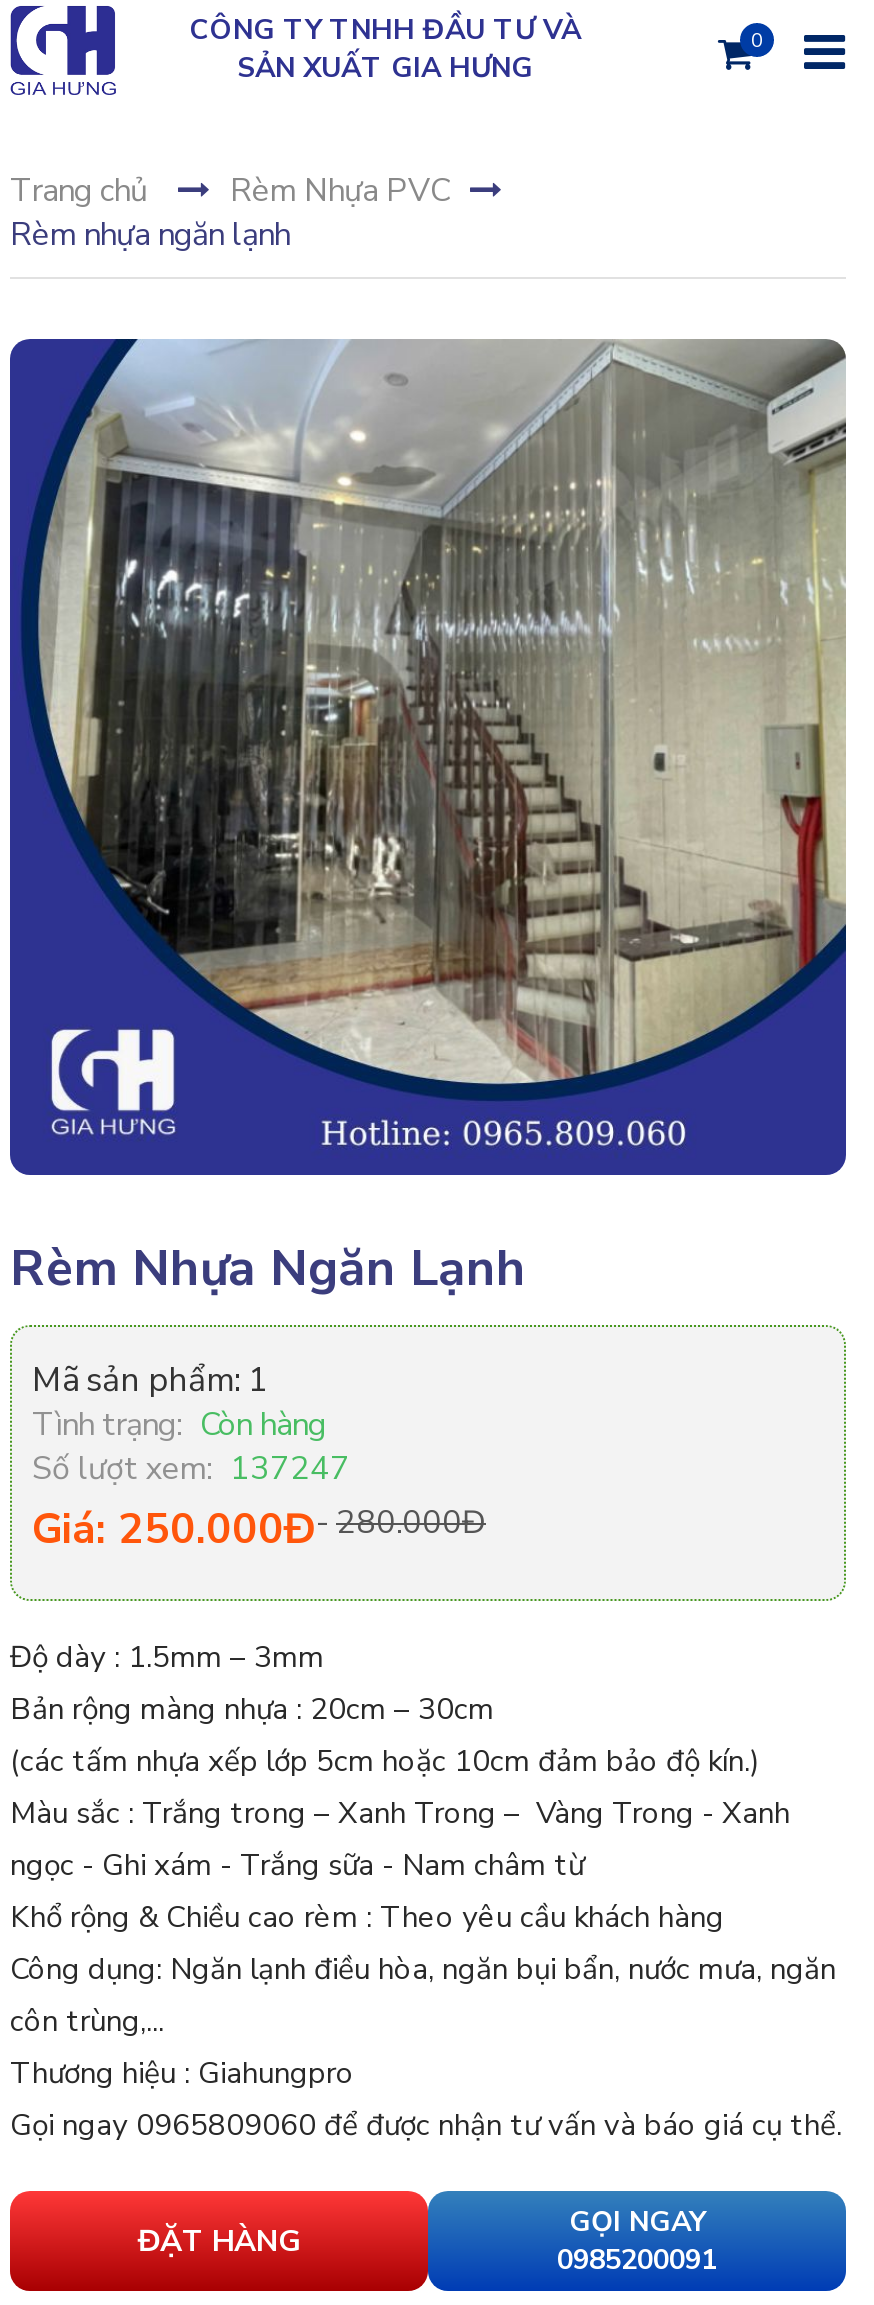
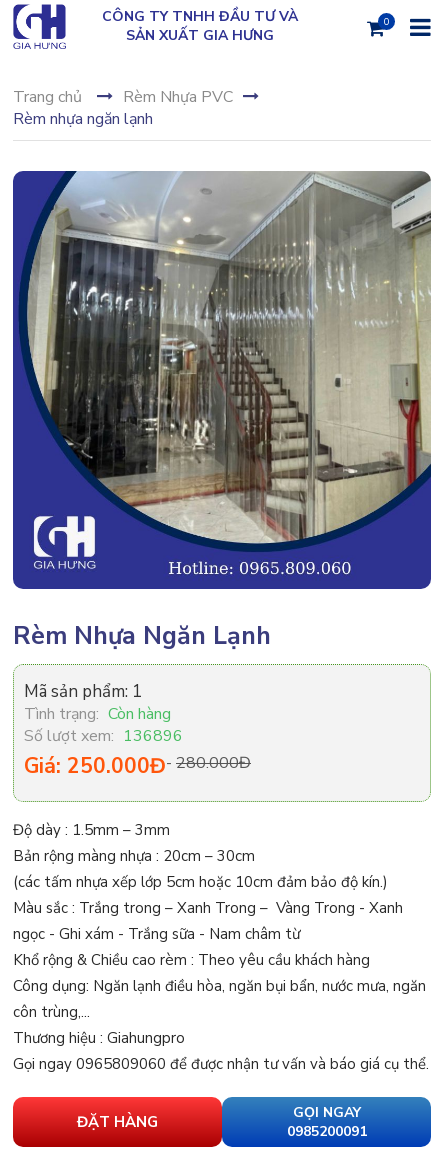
[32,1447,350,1491] Số lượt xem: 137247 -> [24,725,183,747] Số lượt xem: 136896

